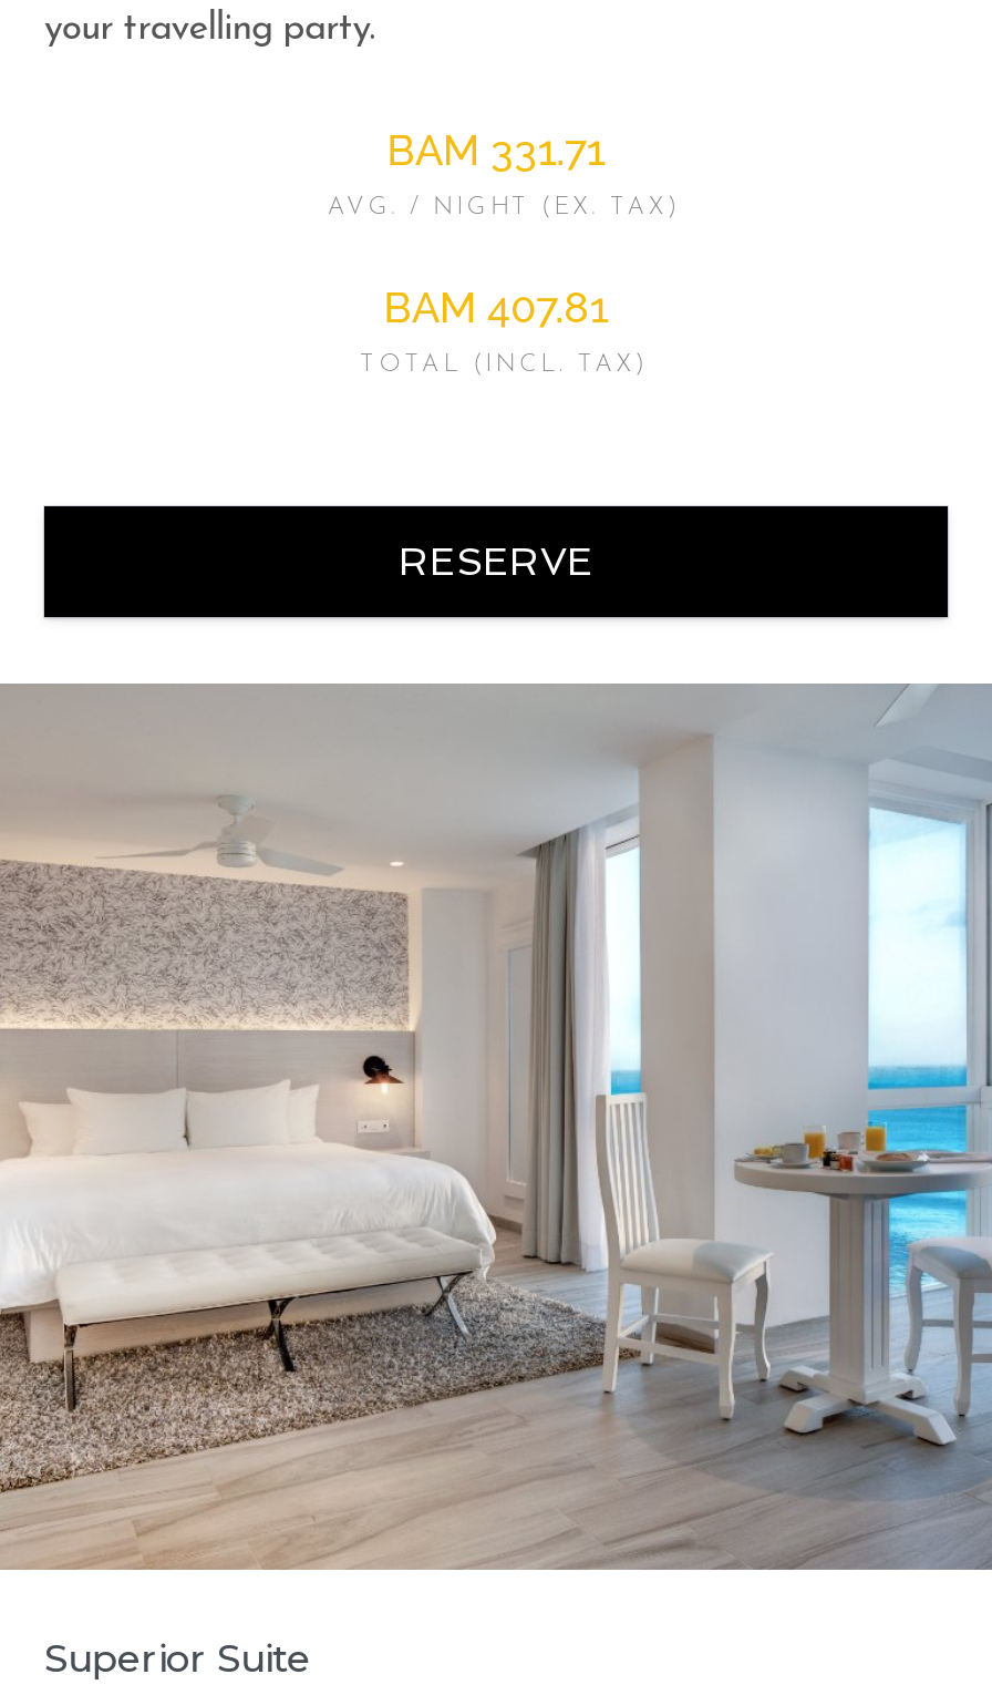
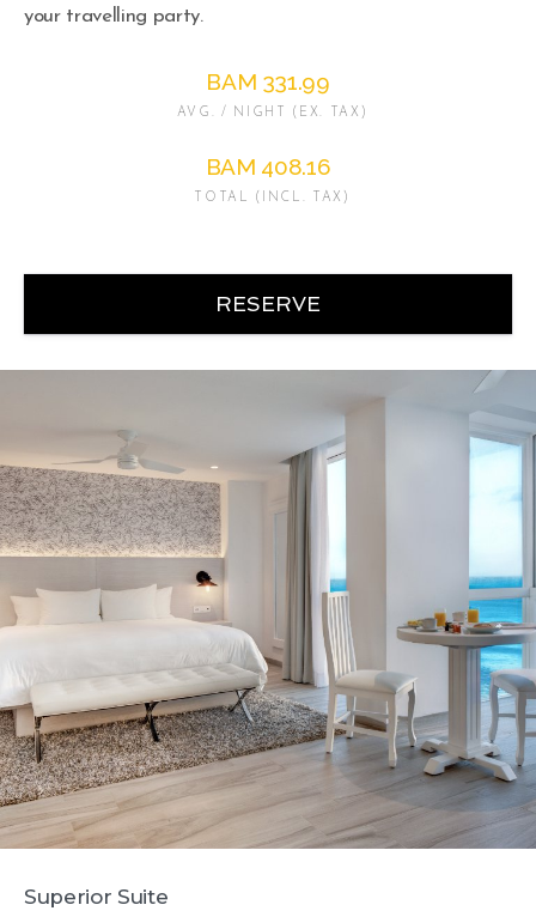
[387,124,605,173] BAM 331.71 -> [206,68,330,94] BAM 331.99
[384,282,608,330] BAM 407.81 -> [205,153,331,179] BAM 408.16

